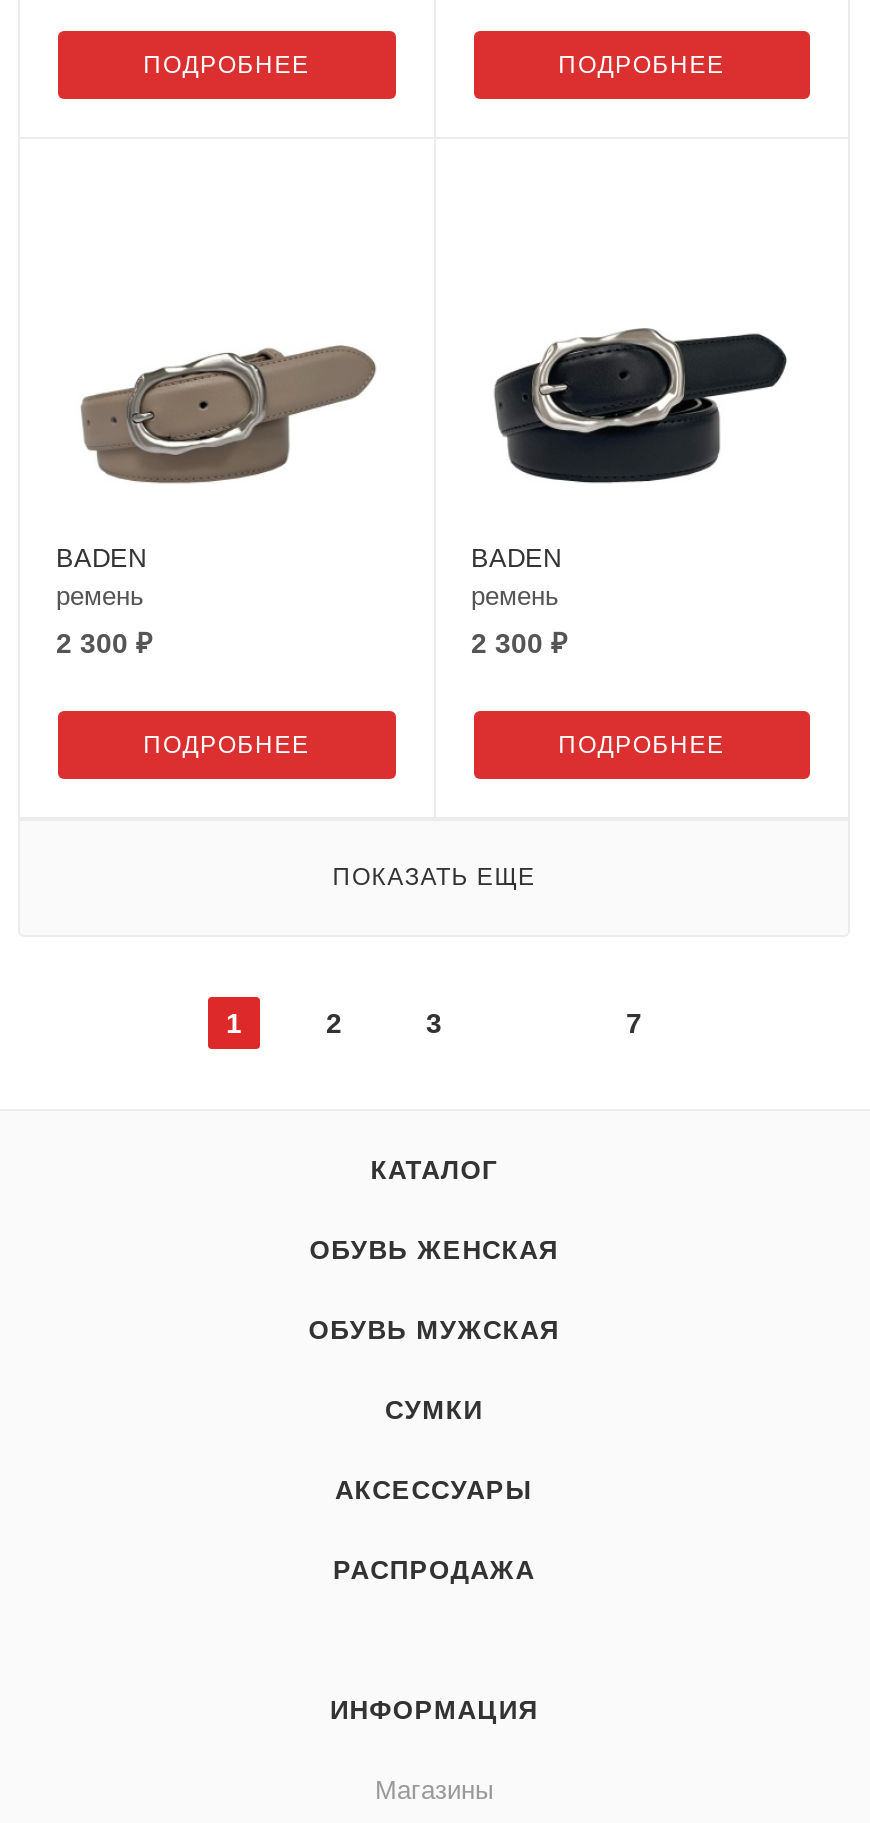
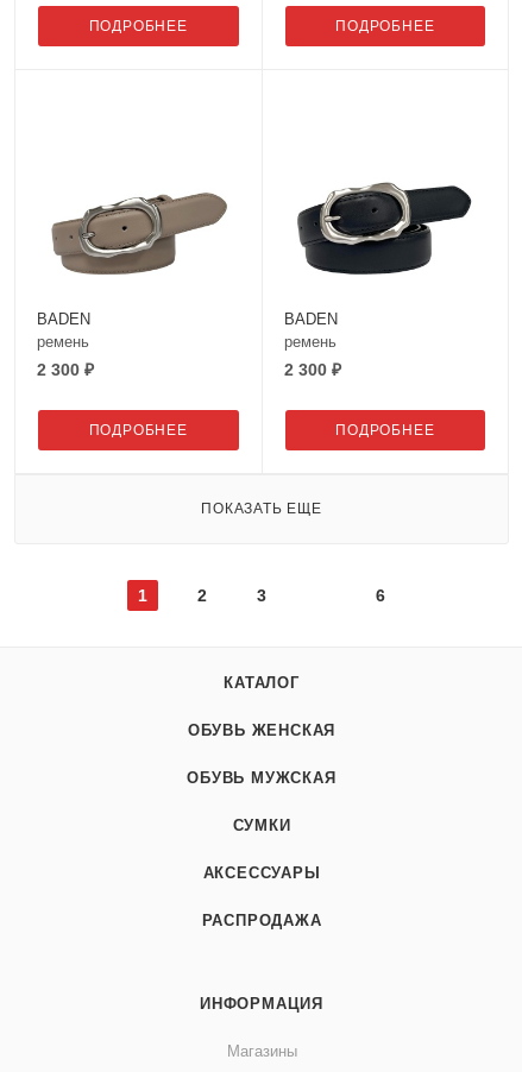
[626,1007,642,1039] 7 -> [376,586,385,605] 6

